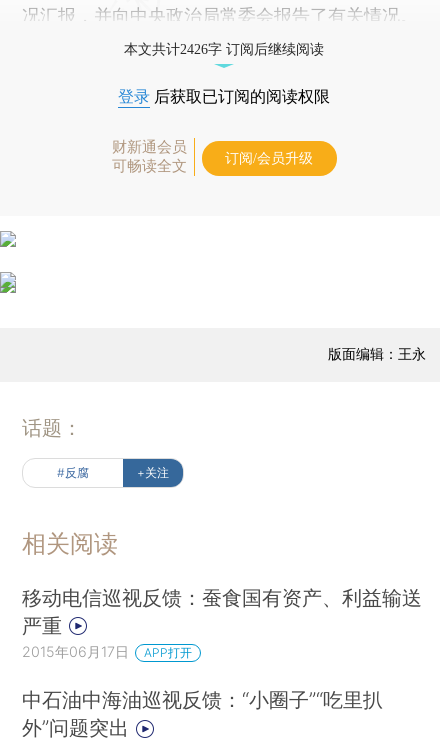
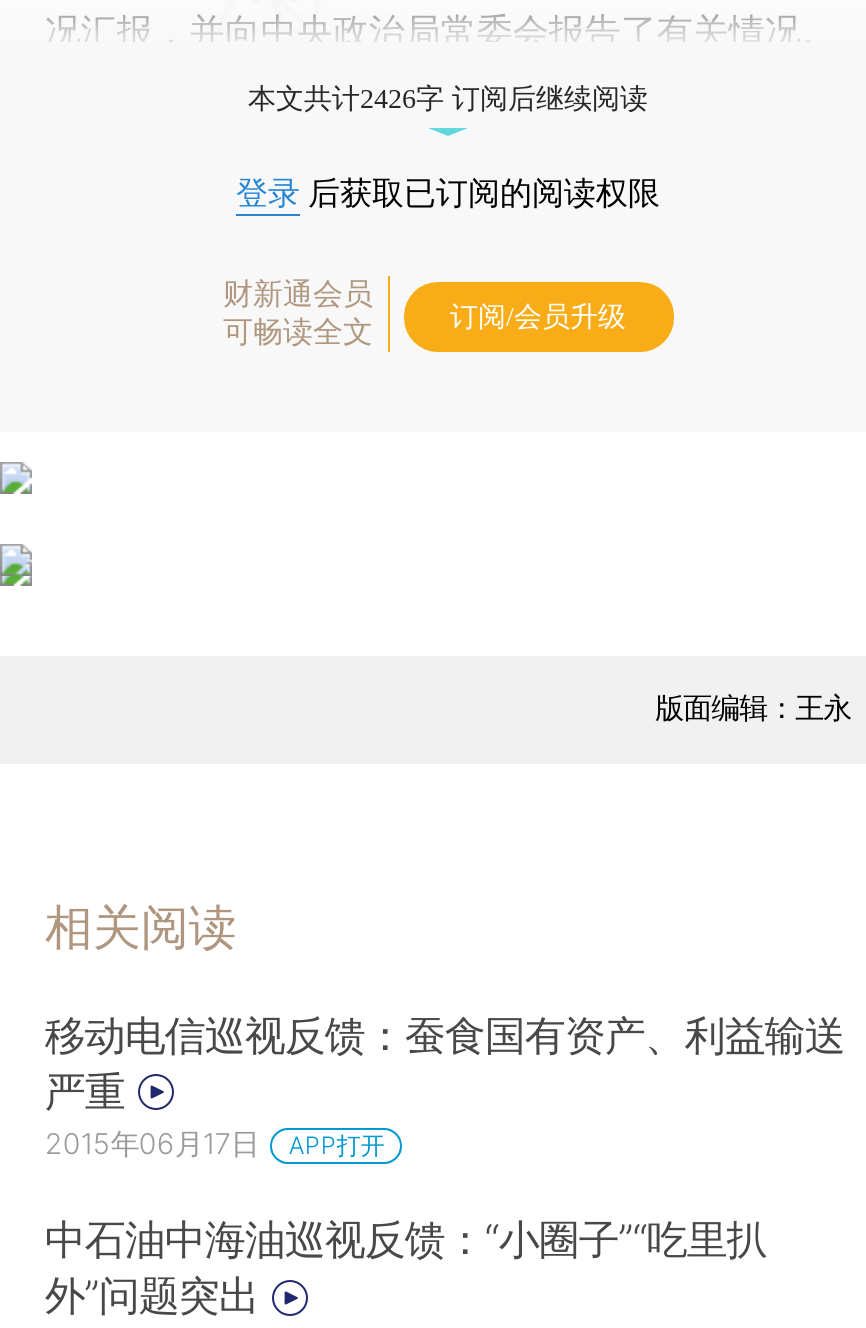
[22,416,169,480] 话题： | #反腐 | +关注 -> none

